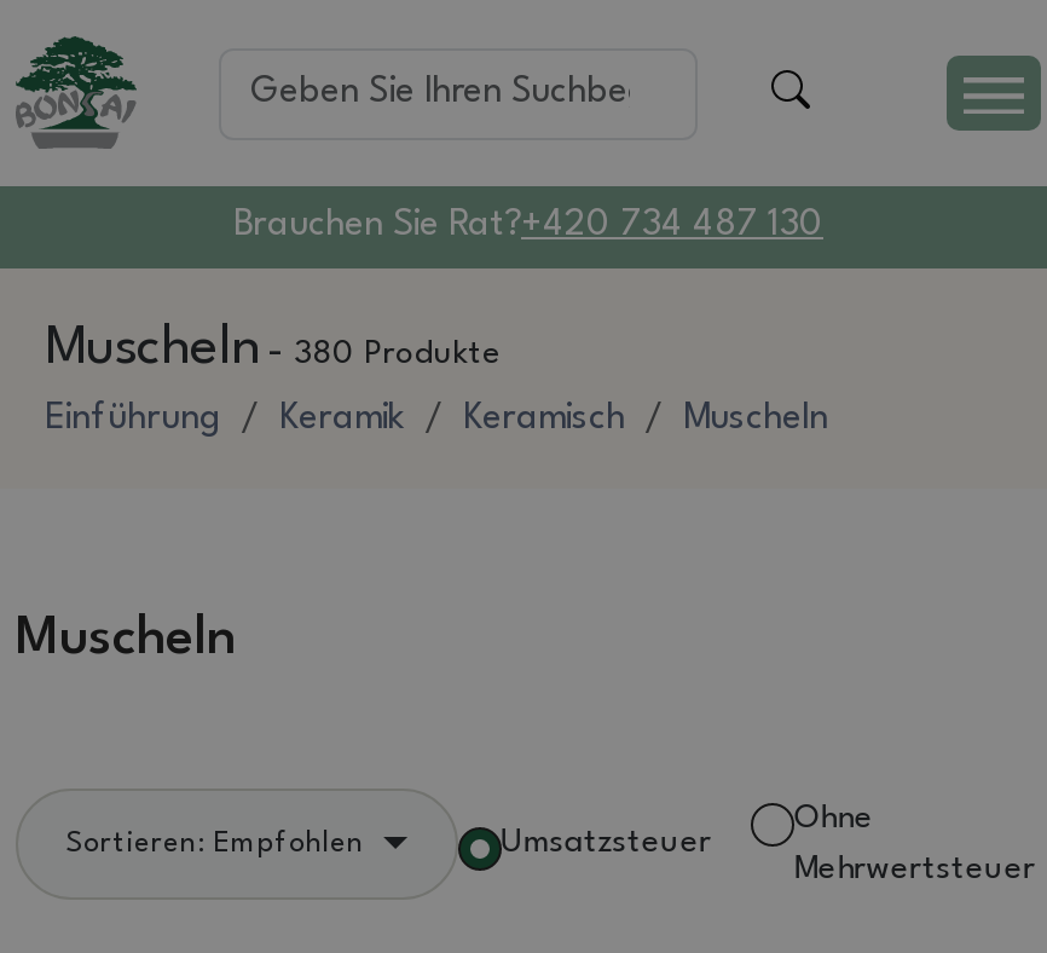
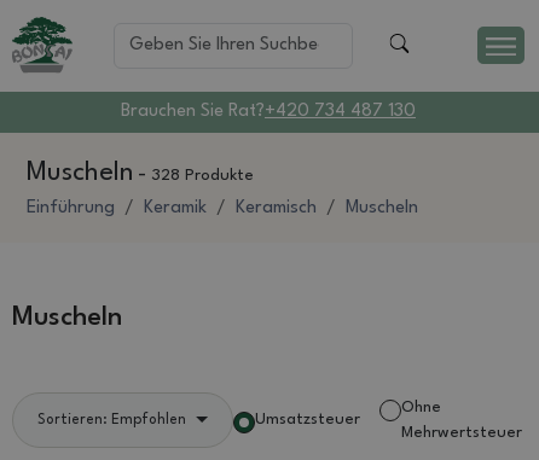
[45,322,502,376] Muscheln - 380 Produkte -> [27,160,254,186] Muscheln - 328 Produkte

